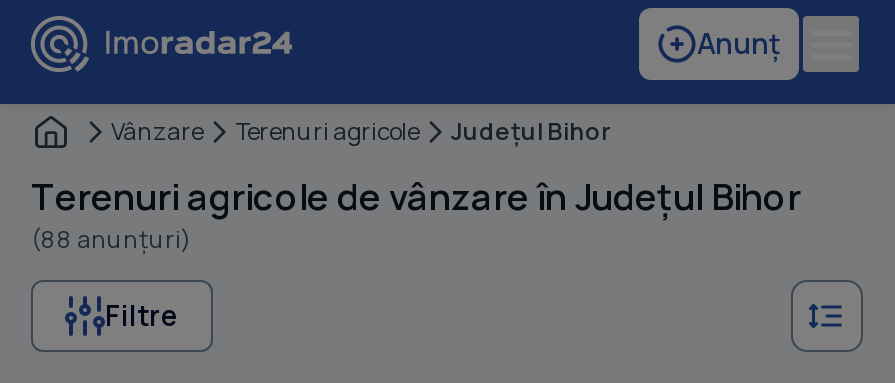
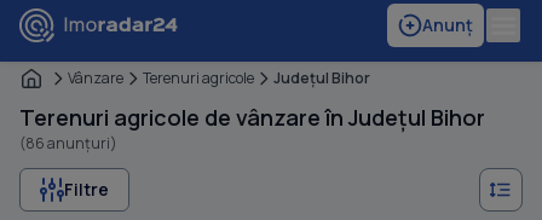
[31,222,193,256] (88 anunțuri) -> [19,133,117,154] (86 anunțuri)

